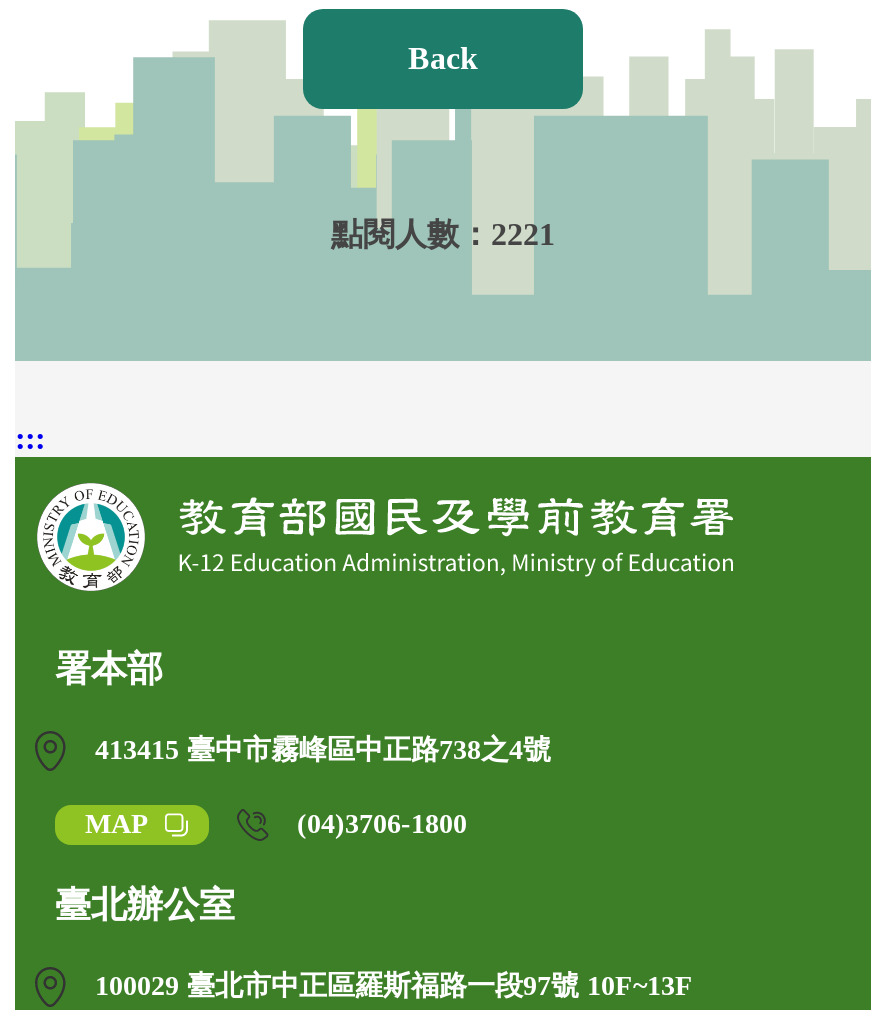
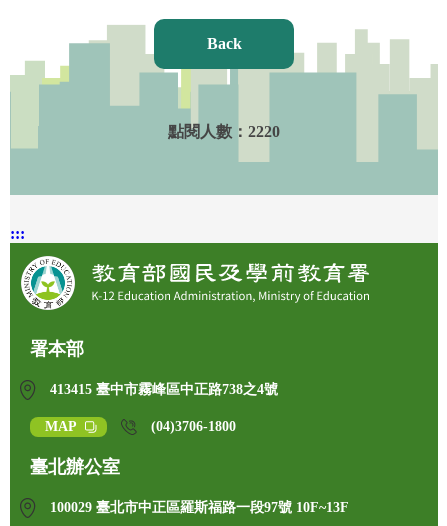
[331,217,555,251] 點閱人數：2221 -> [168,123,280,140] 點閱人數：2220

